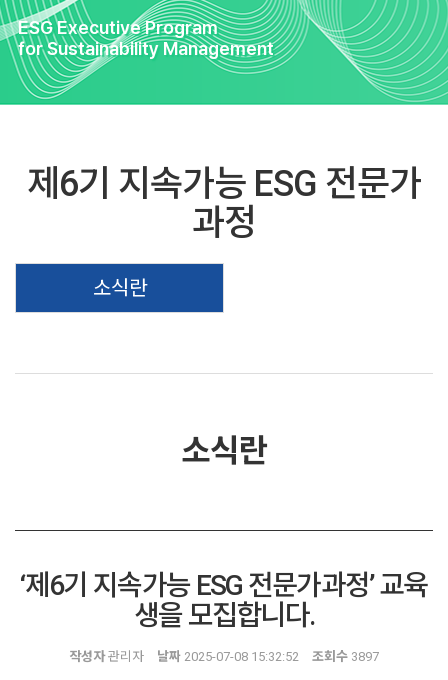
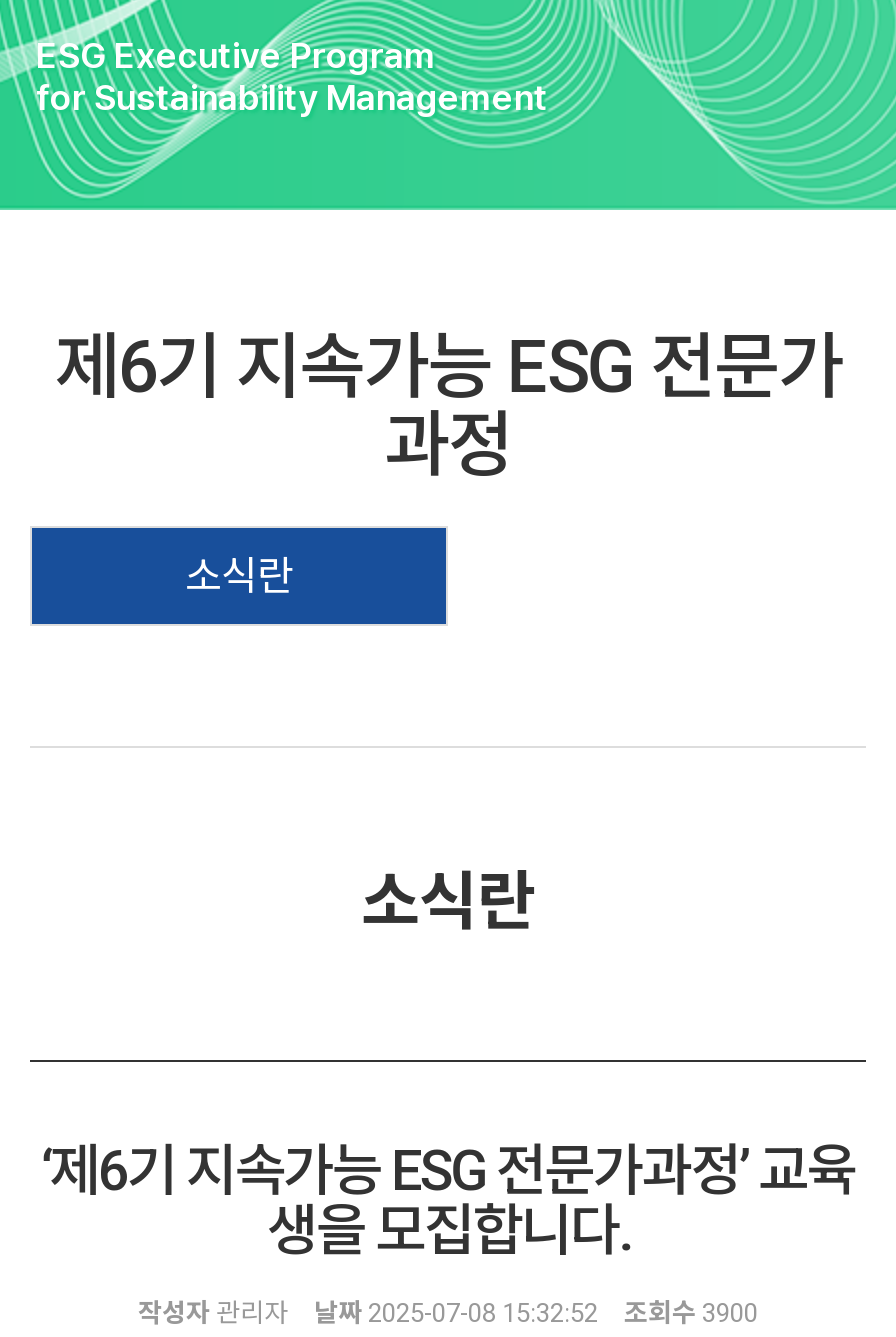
[69,649,379,664] 작성자 관리자 날짜 2025-07-08 15:32:52 조회수 3897 -> [138,1298,758,1328] 작성자 관리자 날짜 2025-07-08 15:32:52 조회수 3900

